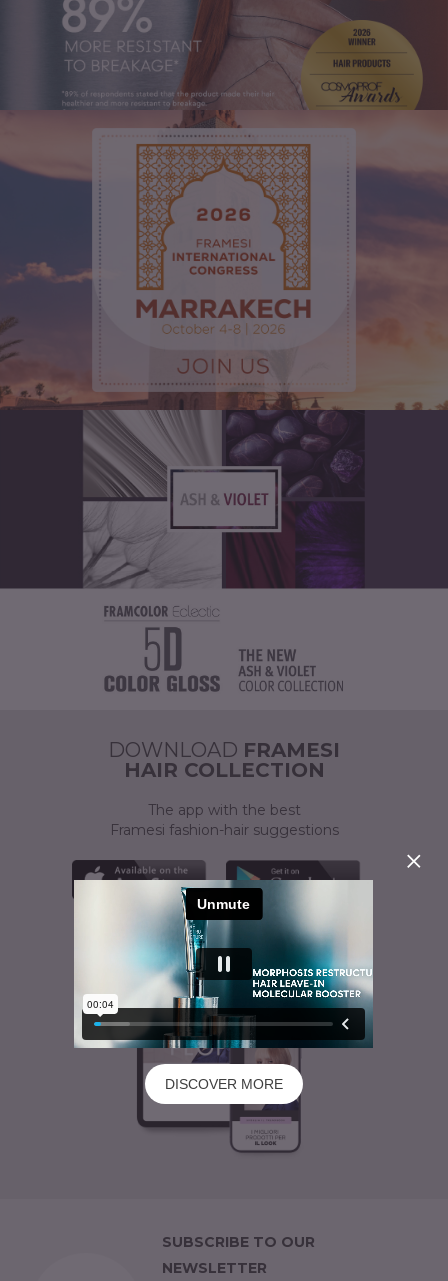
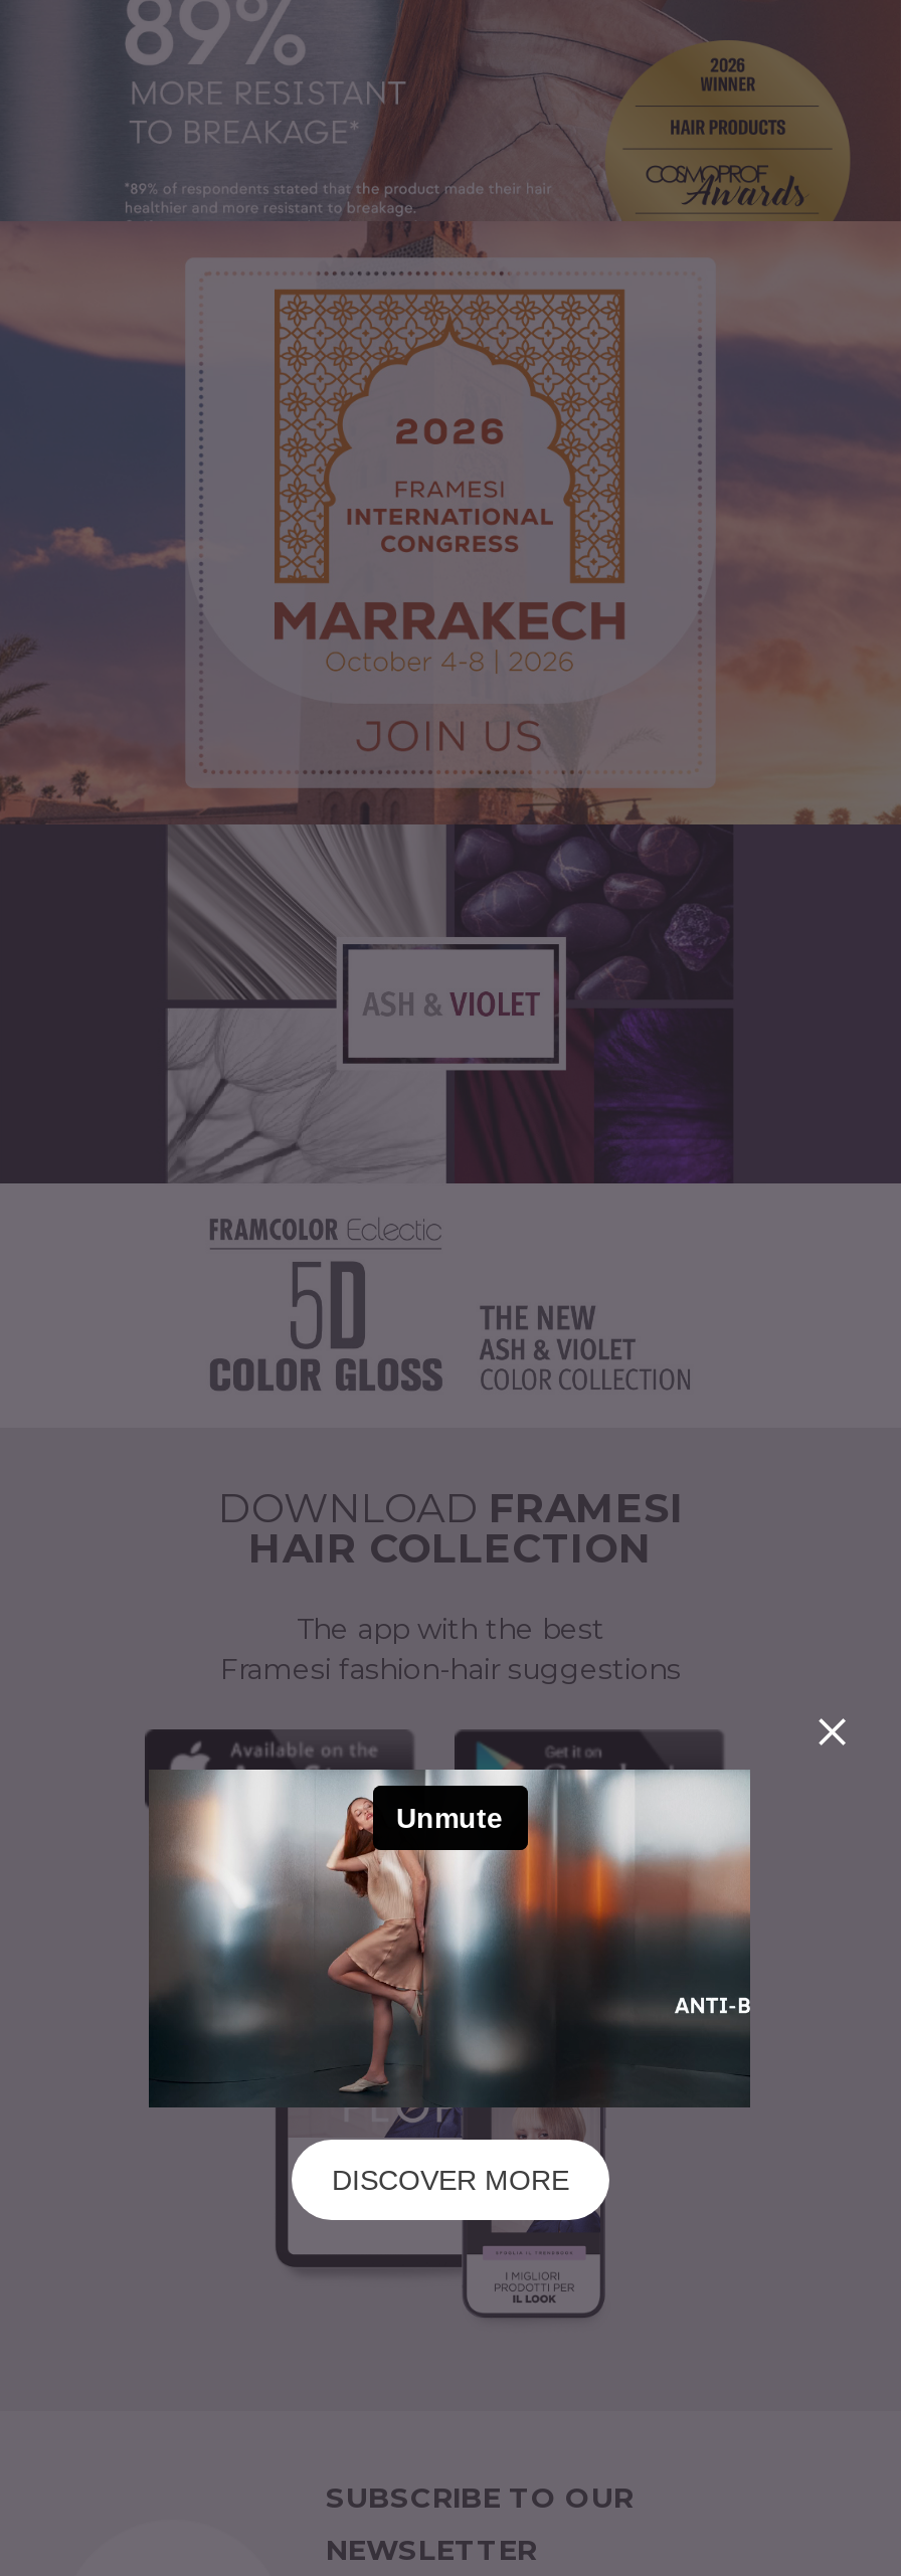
[73,879,374,1049] [image] -> [147,1768,752,2109] [image]

